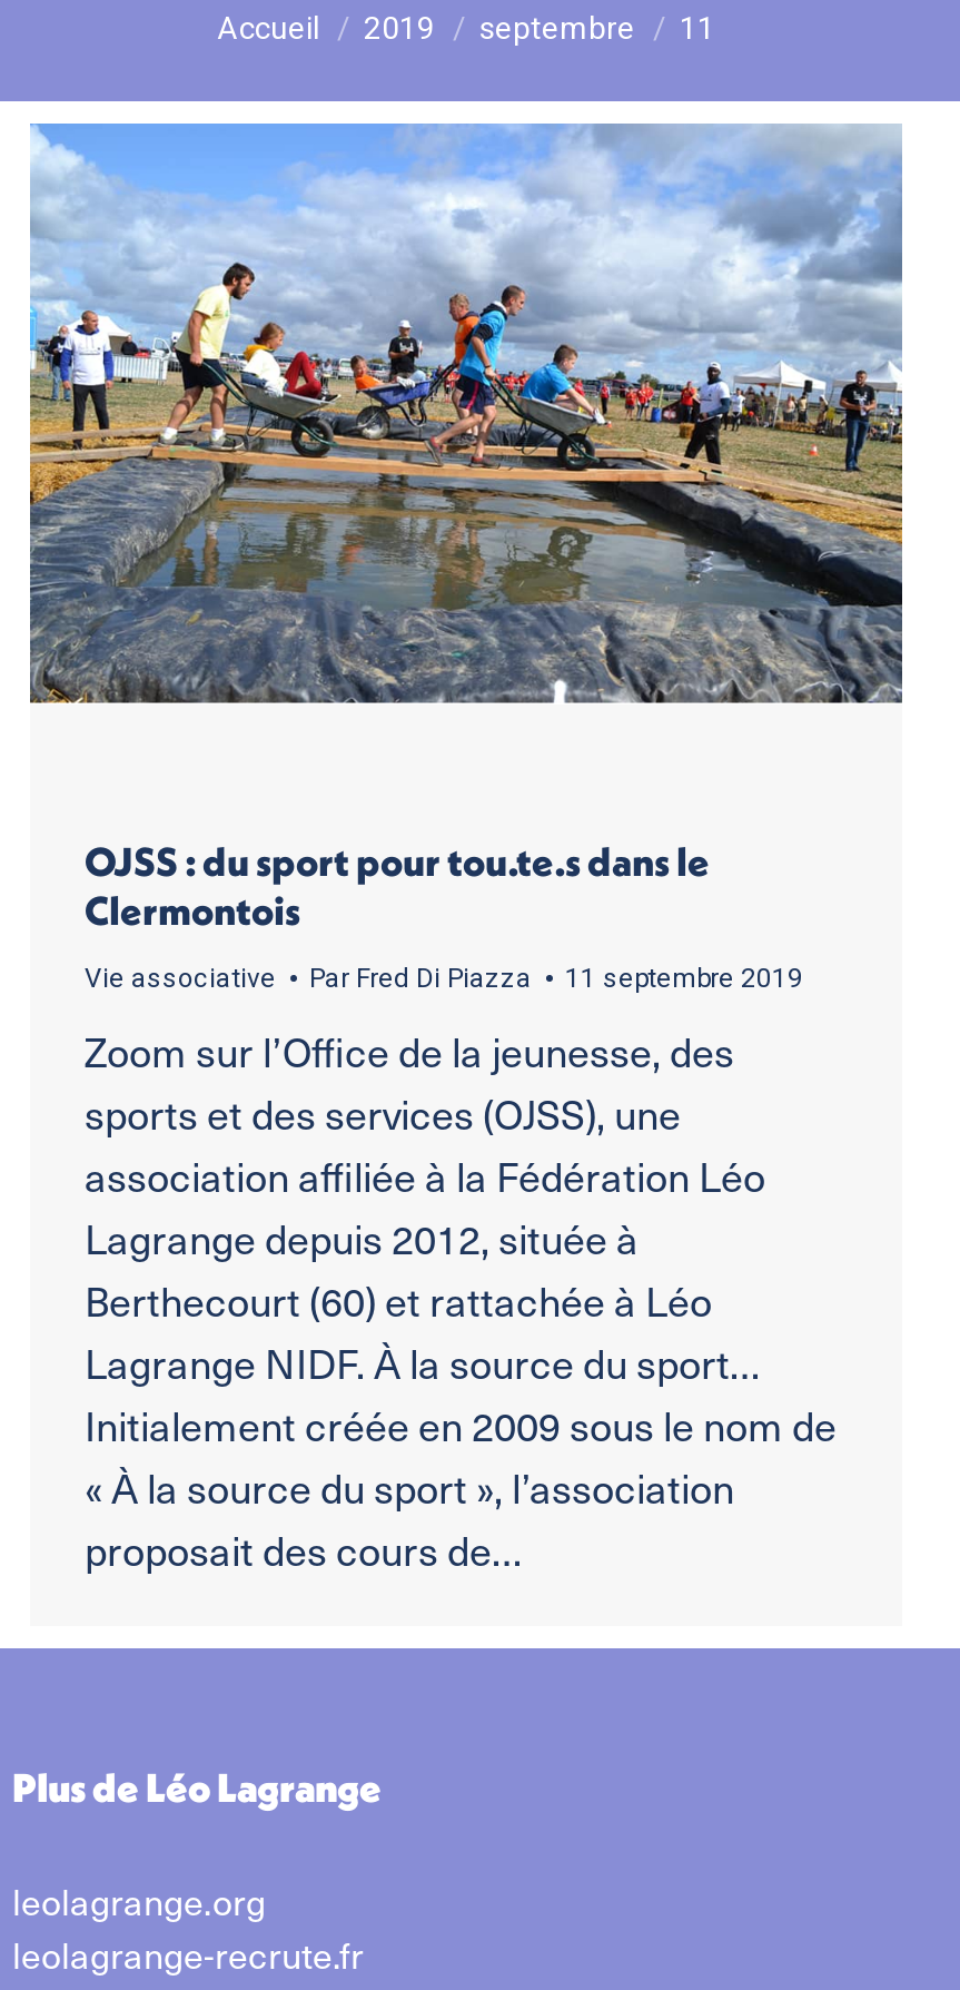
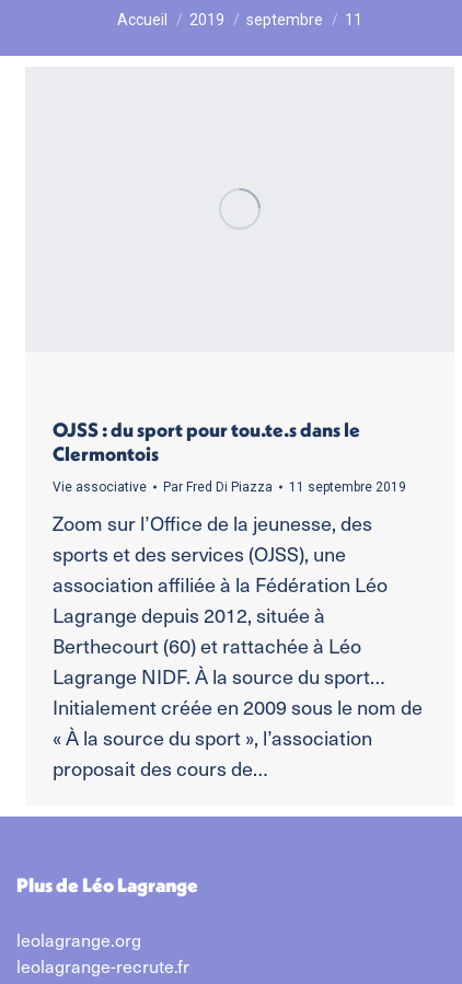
[28,121,904,705] [image] -> none

